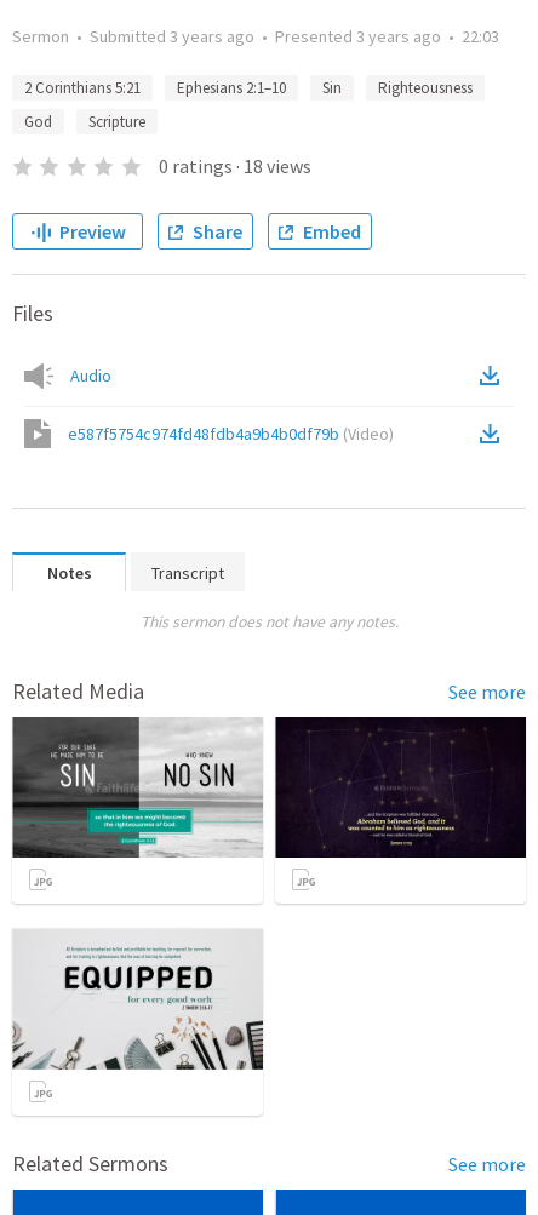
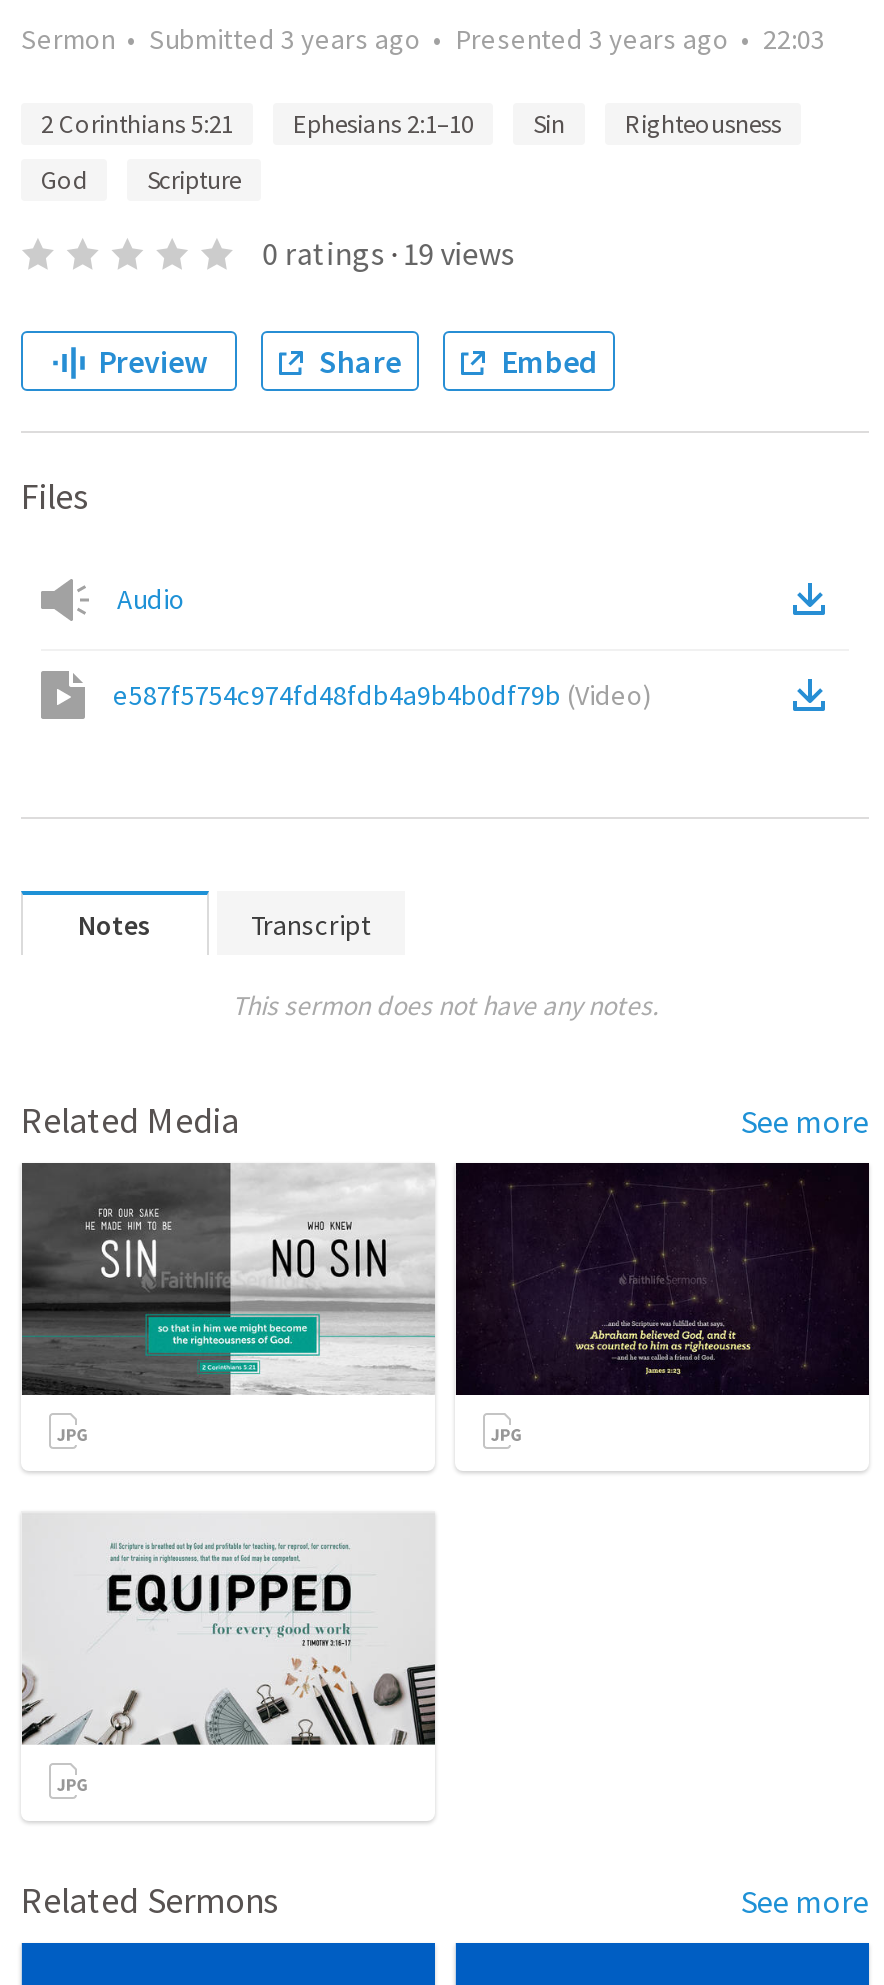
[158,154,311,178] 0 ratings · 18 views -> [262,233,514,273] 0 ratings · 19 views

